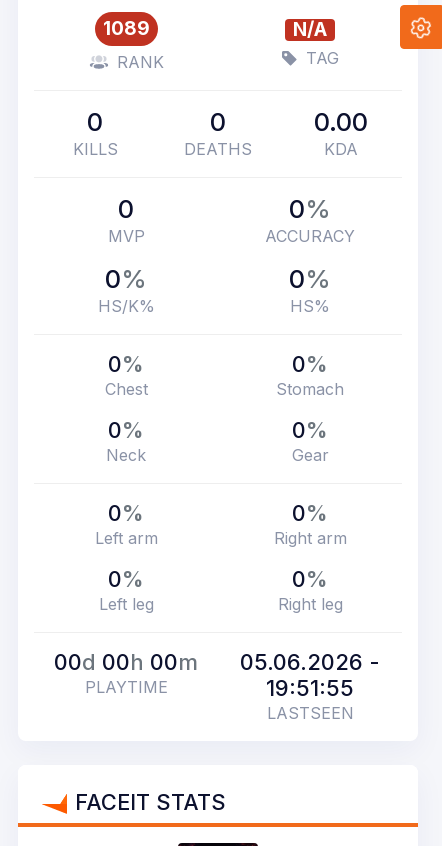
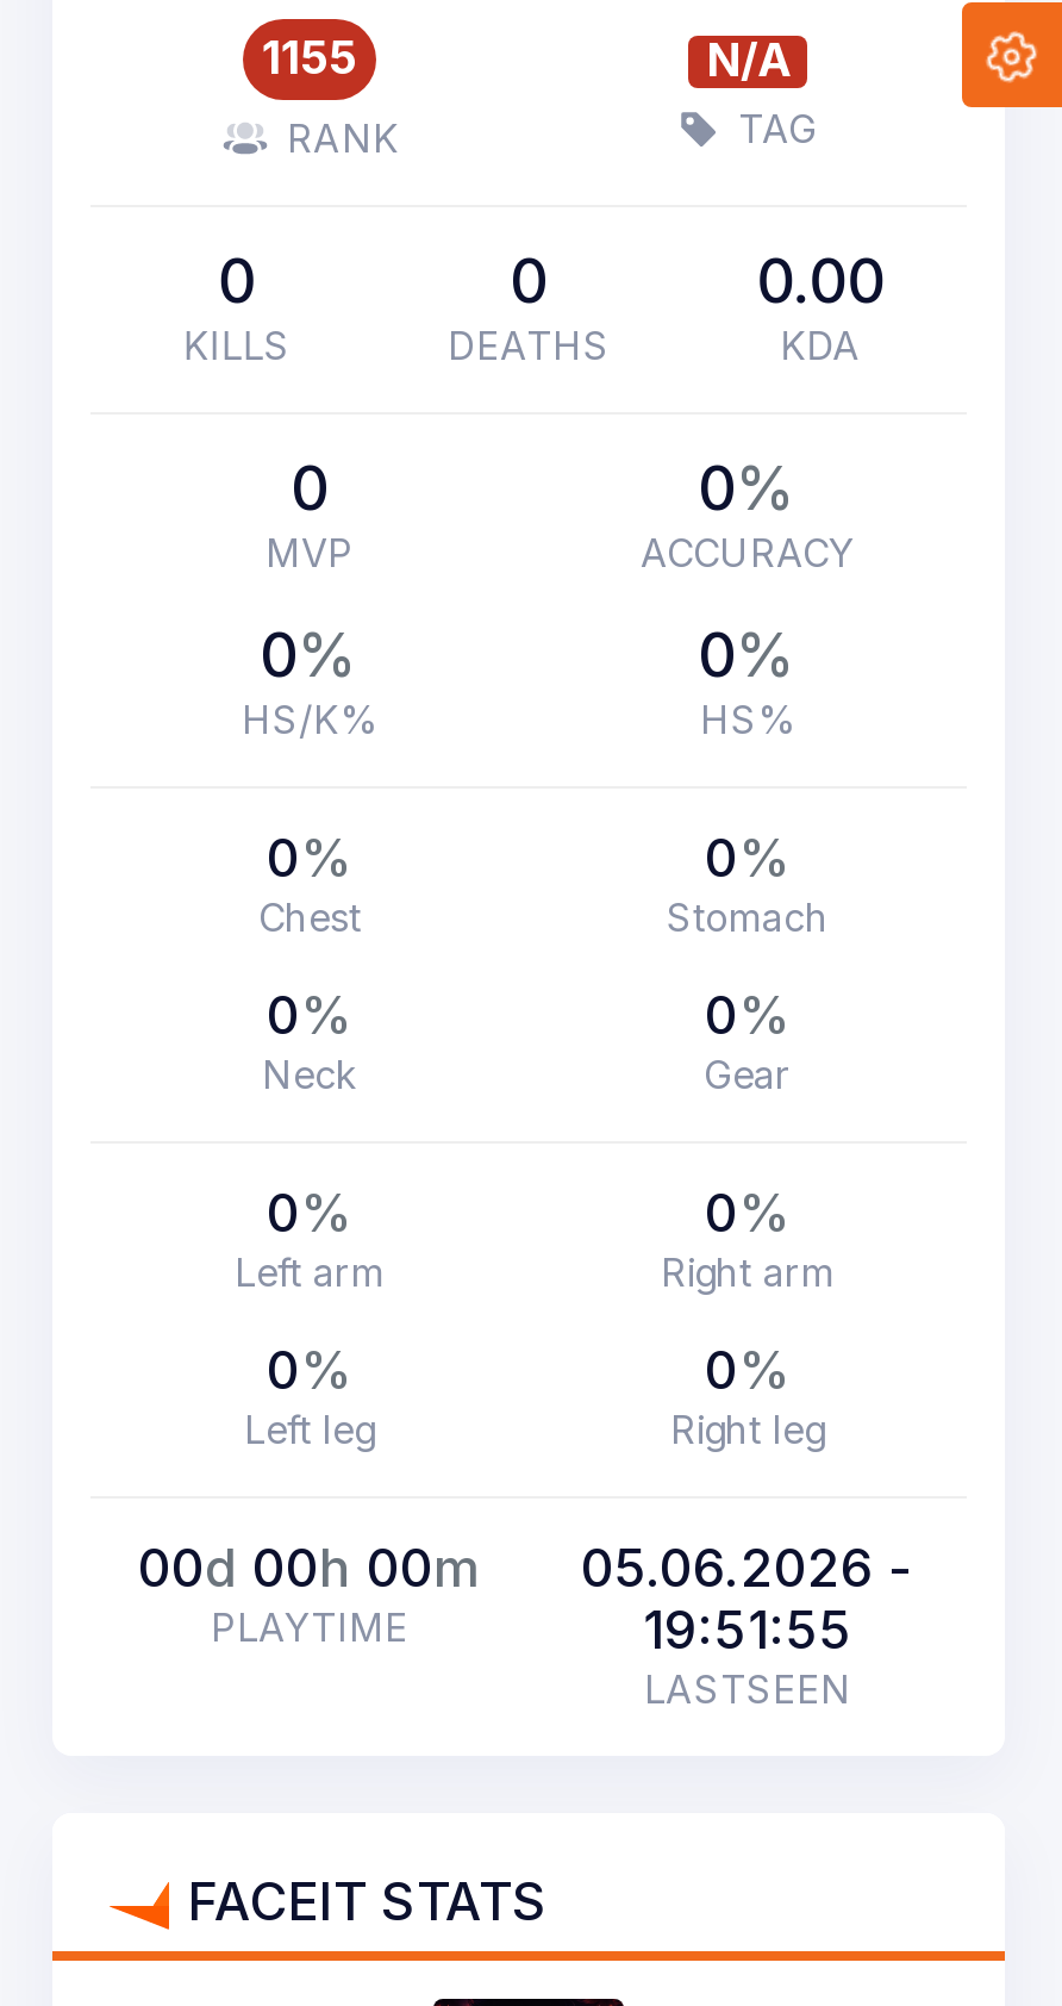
[102,17,149,40] 1089 -> [262,31,357,86] 1155

